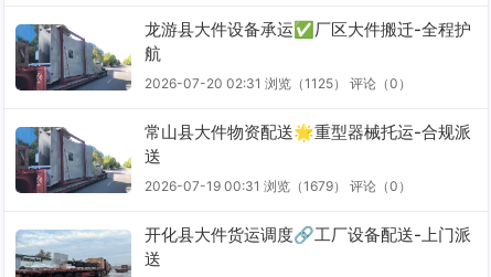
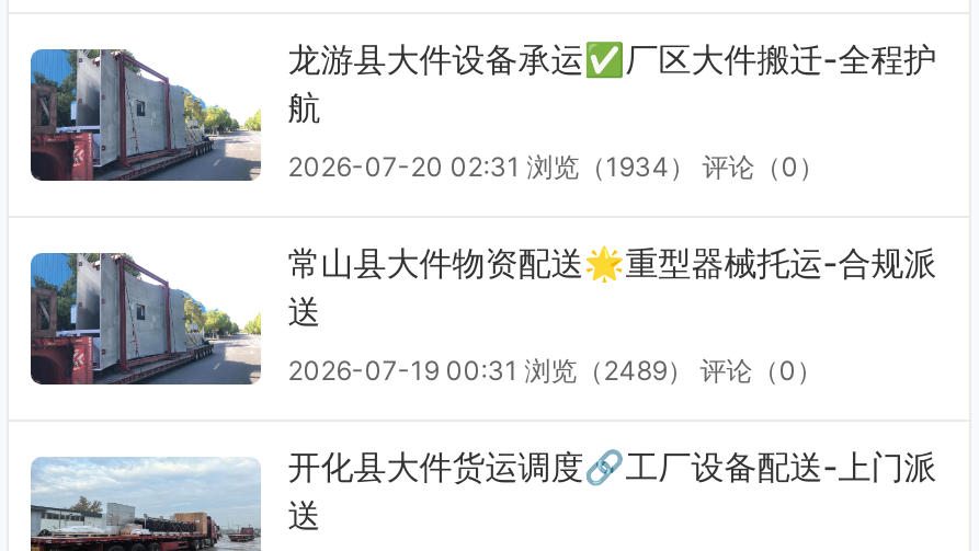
[145,75,412,92] 2026-07-20 02:31 浏览（1125） 评论（0） -> [288,150,825,183] 2026-07-20 02:31 浏览（1934） 评论（0）
[145,178,412,194] 2026-07-19 00:31 浏览（1679） 评论（0） -> [288,354,823,387] 2026-07-19 00:31 浏览（2489） 评论（0）

